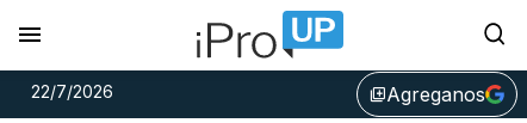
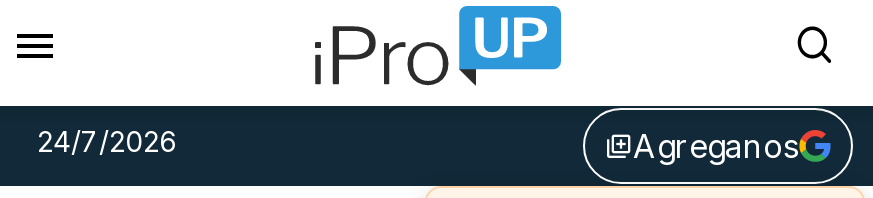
[31,81,113,102] 22/7/2026 -> [37,124,177,158] 24/7/2026

